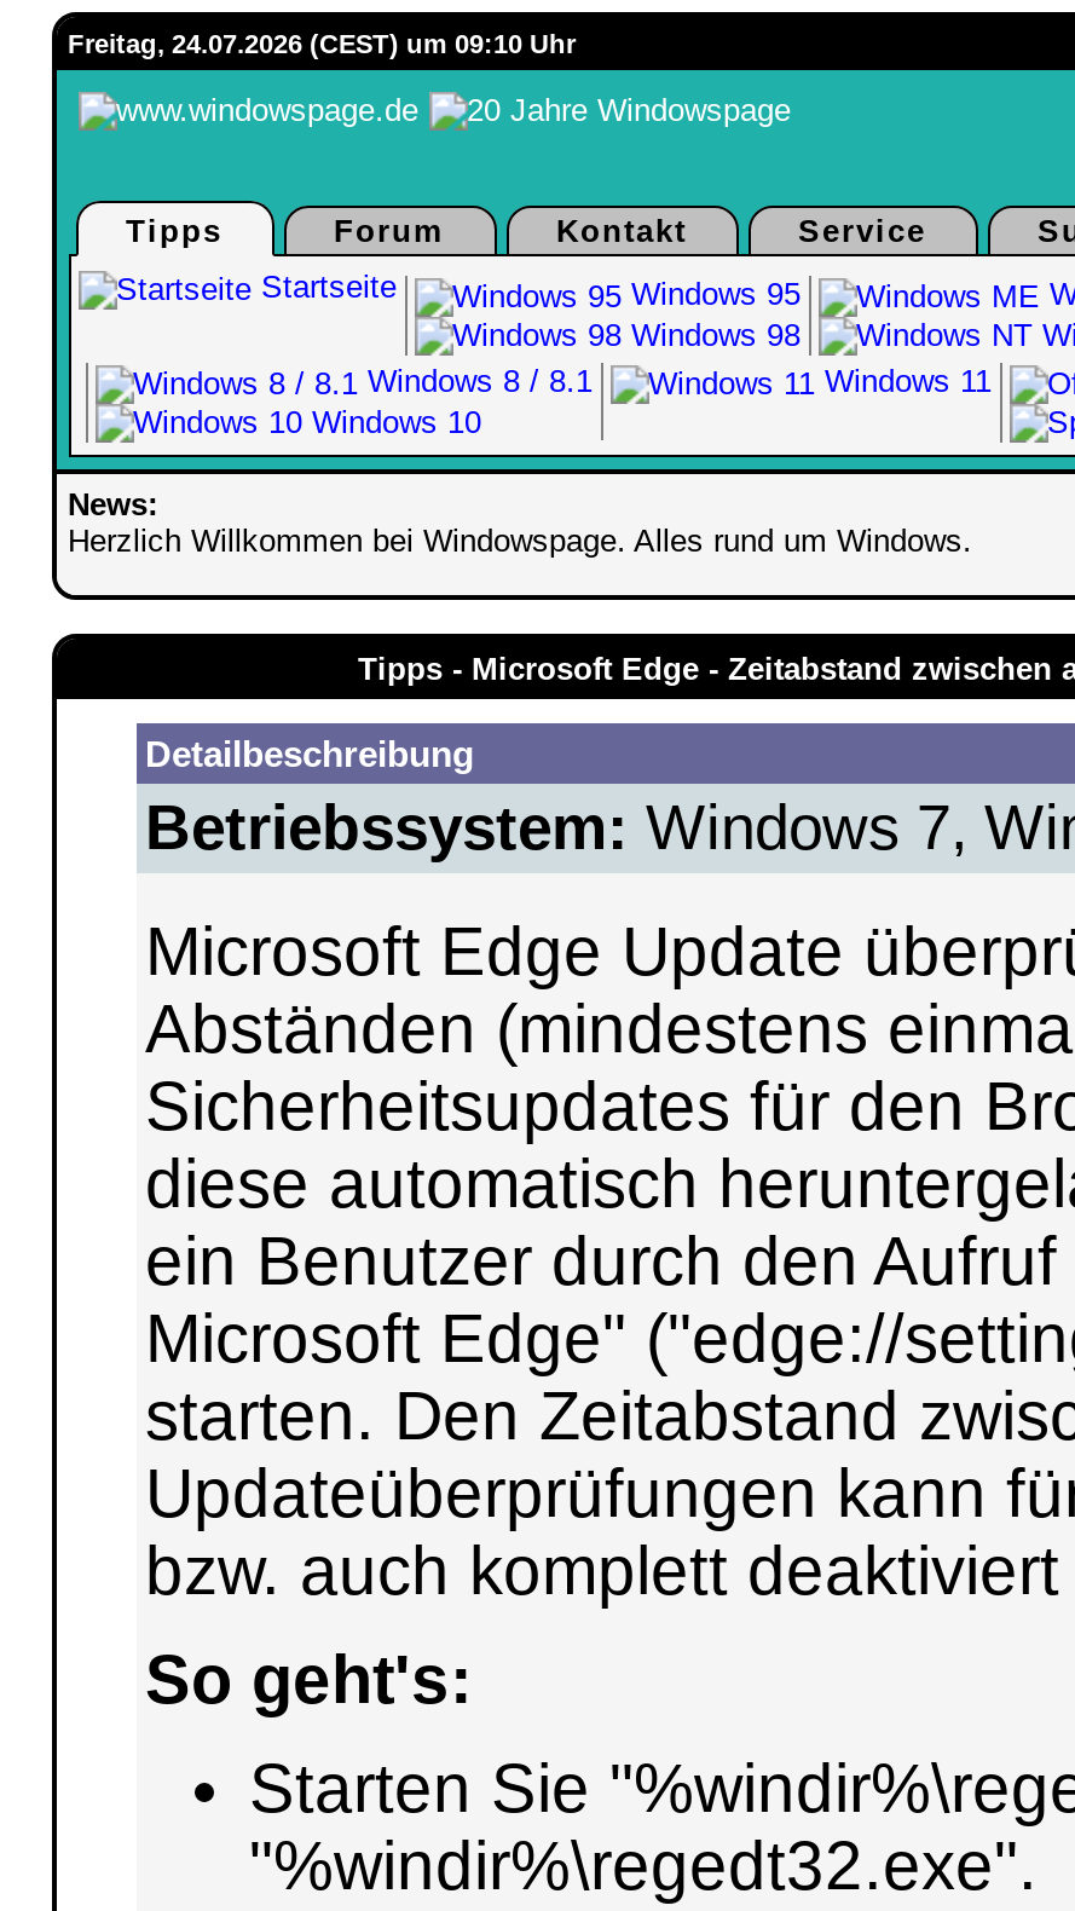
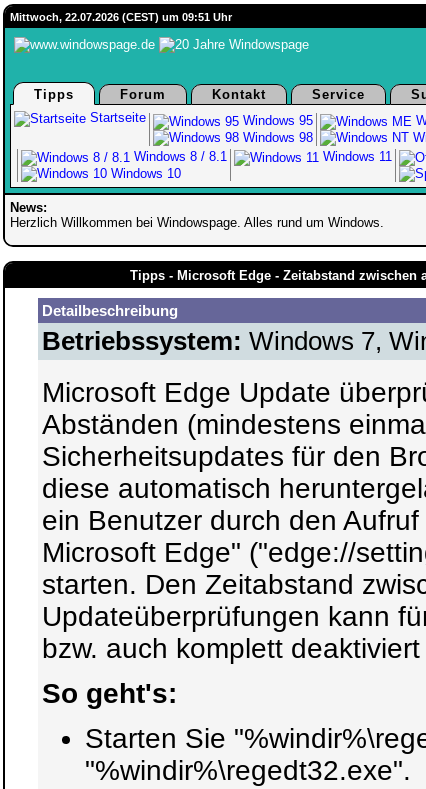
[68,29,576,58] Freitag, 24.07.2026 (CEST) um 09:10 Uhr -> [9,11,231,23] Mittwoch, 22.07.2026 (CEST) um 09:51 Uhr

